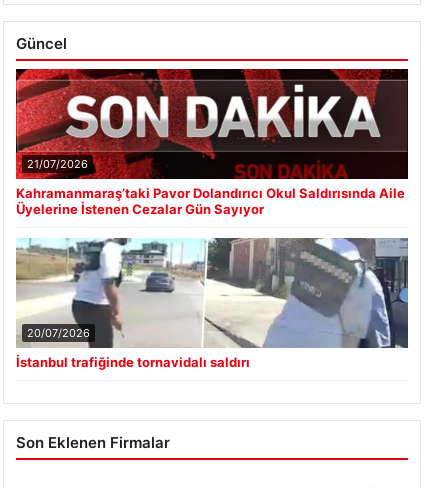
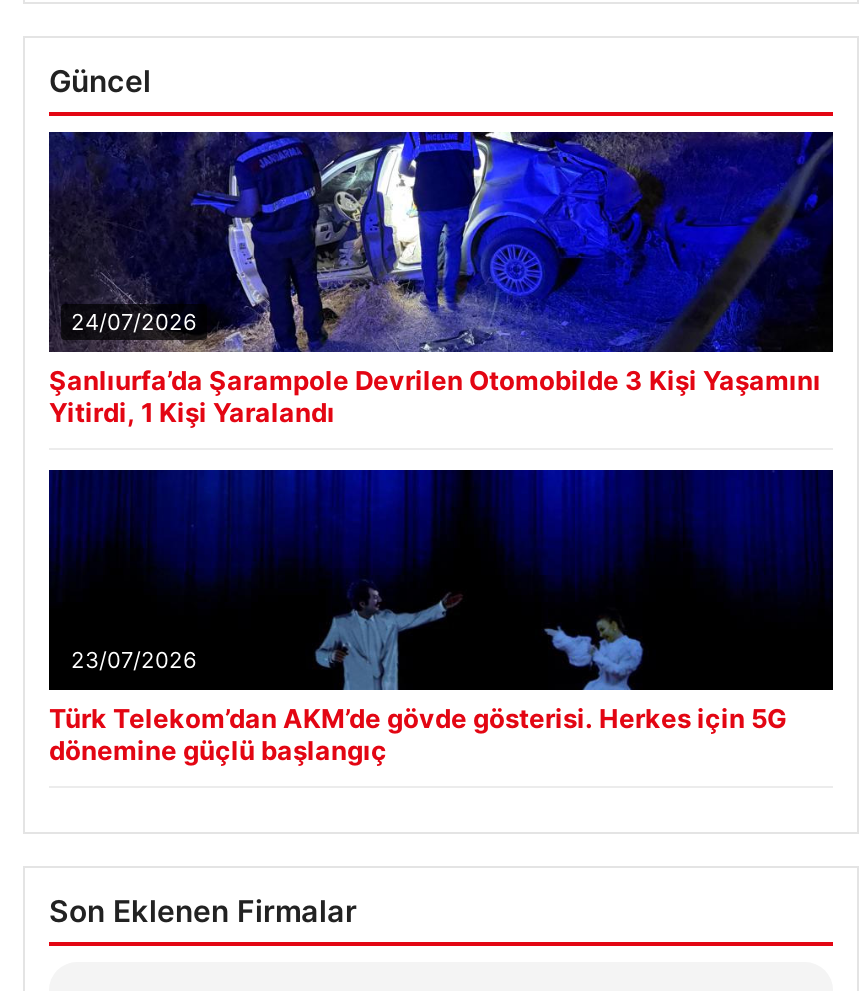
[15,68,408,171] [image] | 21/07/2026 -> [47,111,833,349] [image] | 24/07/2026
[16,185,405,217] Kahramanmaraş’taki Pavor Dolandırıcı Okul Saldırısında Aile | Üyelerine İstenen Cezalar Gün Sayıyor -> [49,364,821,428] Şanlıurfa’da Şarampole Devrilen Otomobilde 3 Kişi Yaşamını | Yitirdi, 1 Kişi Yaralandı
[15,238,409,348] [image] | 20/07/2026 -> [47,467,835,691] [image] | 23/07/2026
[16,354,250,370] İstanbul trafiğinde tornavidalı saldırı -> [49,702,787,766] Türk Telekom’dan AKM’de gövde gösterisi. Herkes için 5G | dönemine güçlü başlangıç

